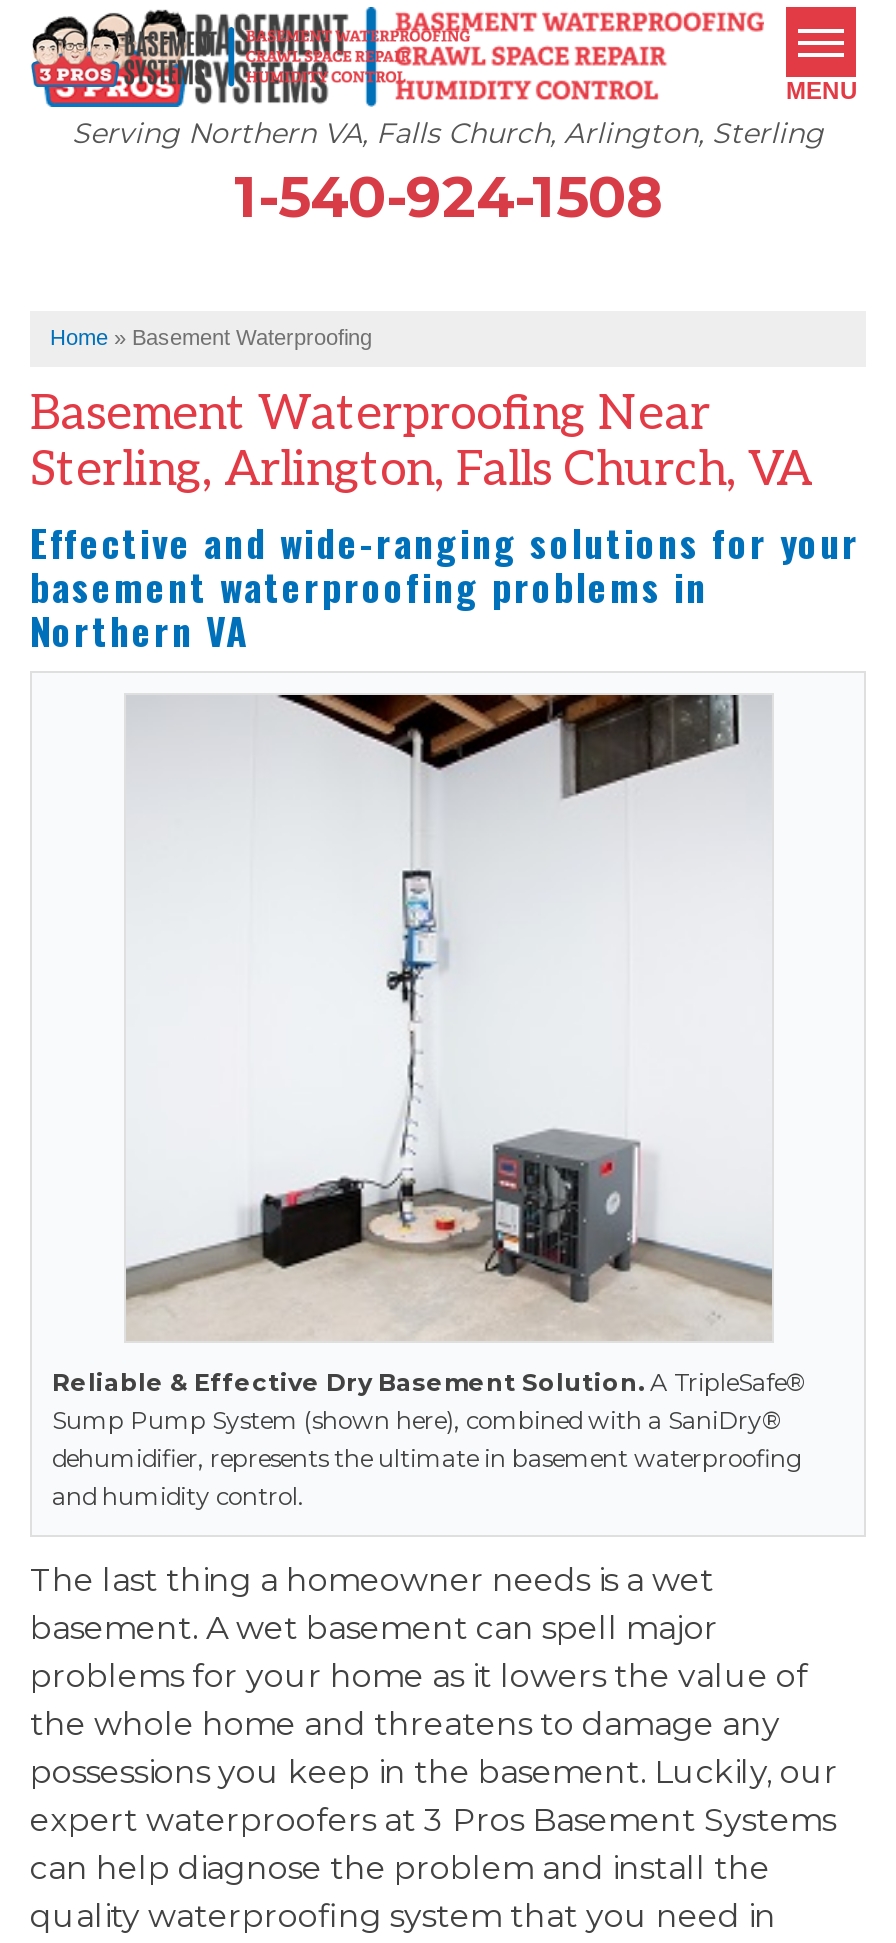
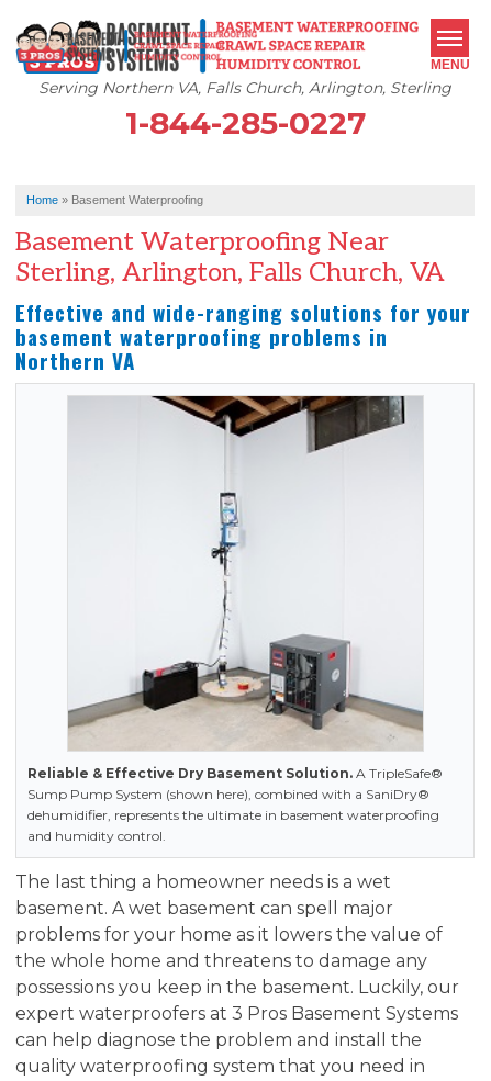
[234,164,662,232] 1-540-924-1508 -> [125,105,365,142] 1-844-285-0227

